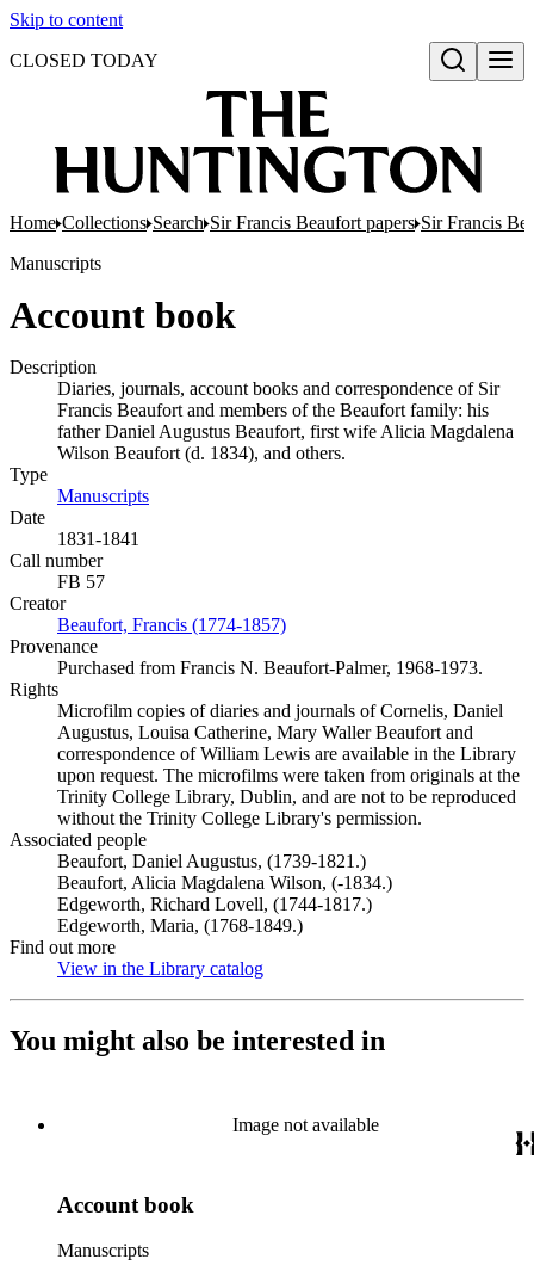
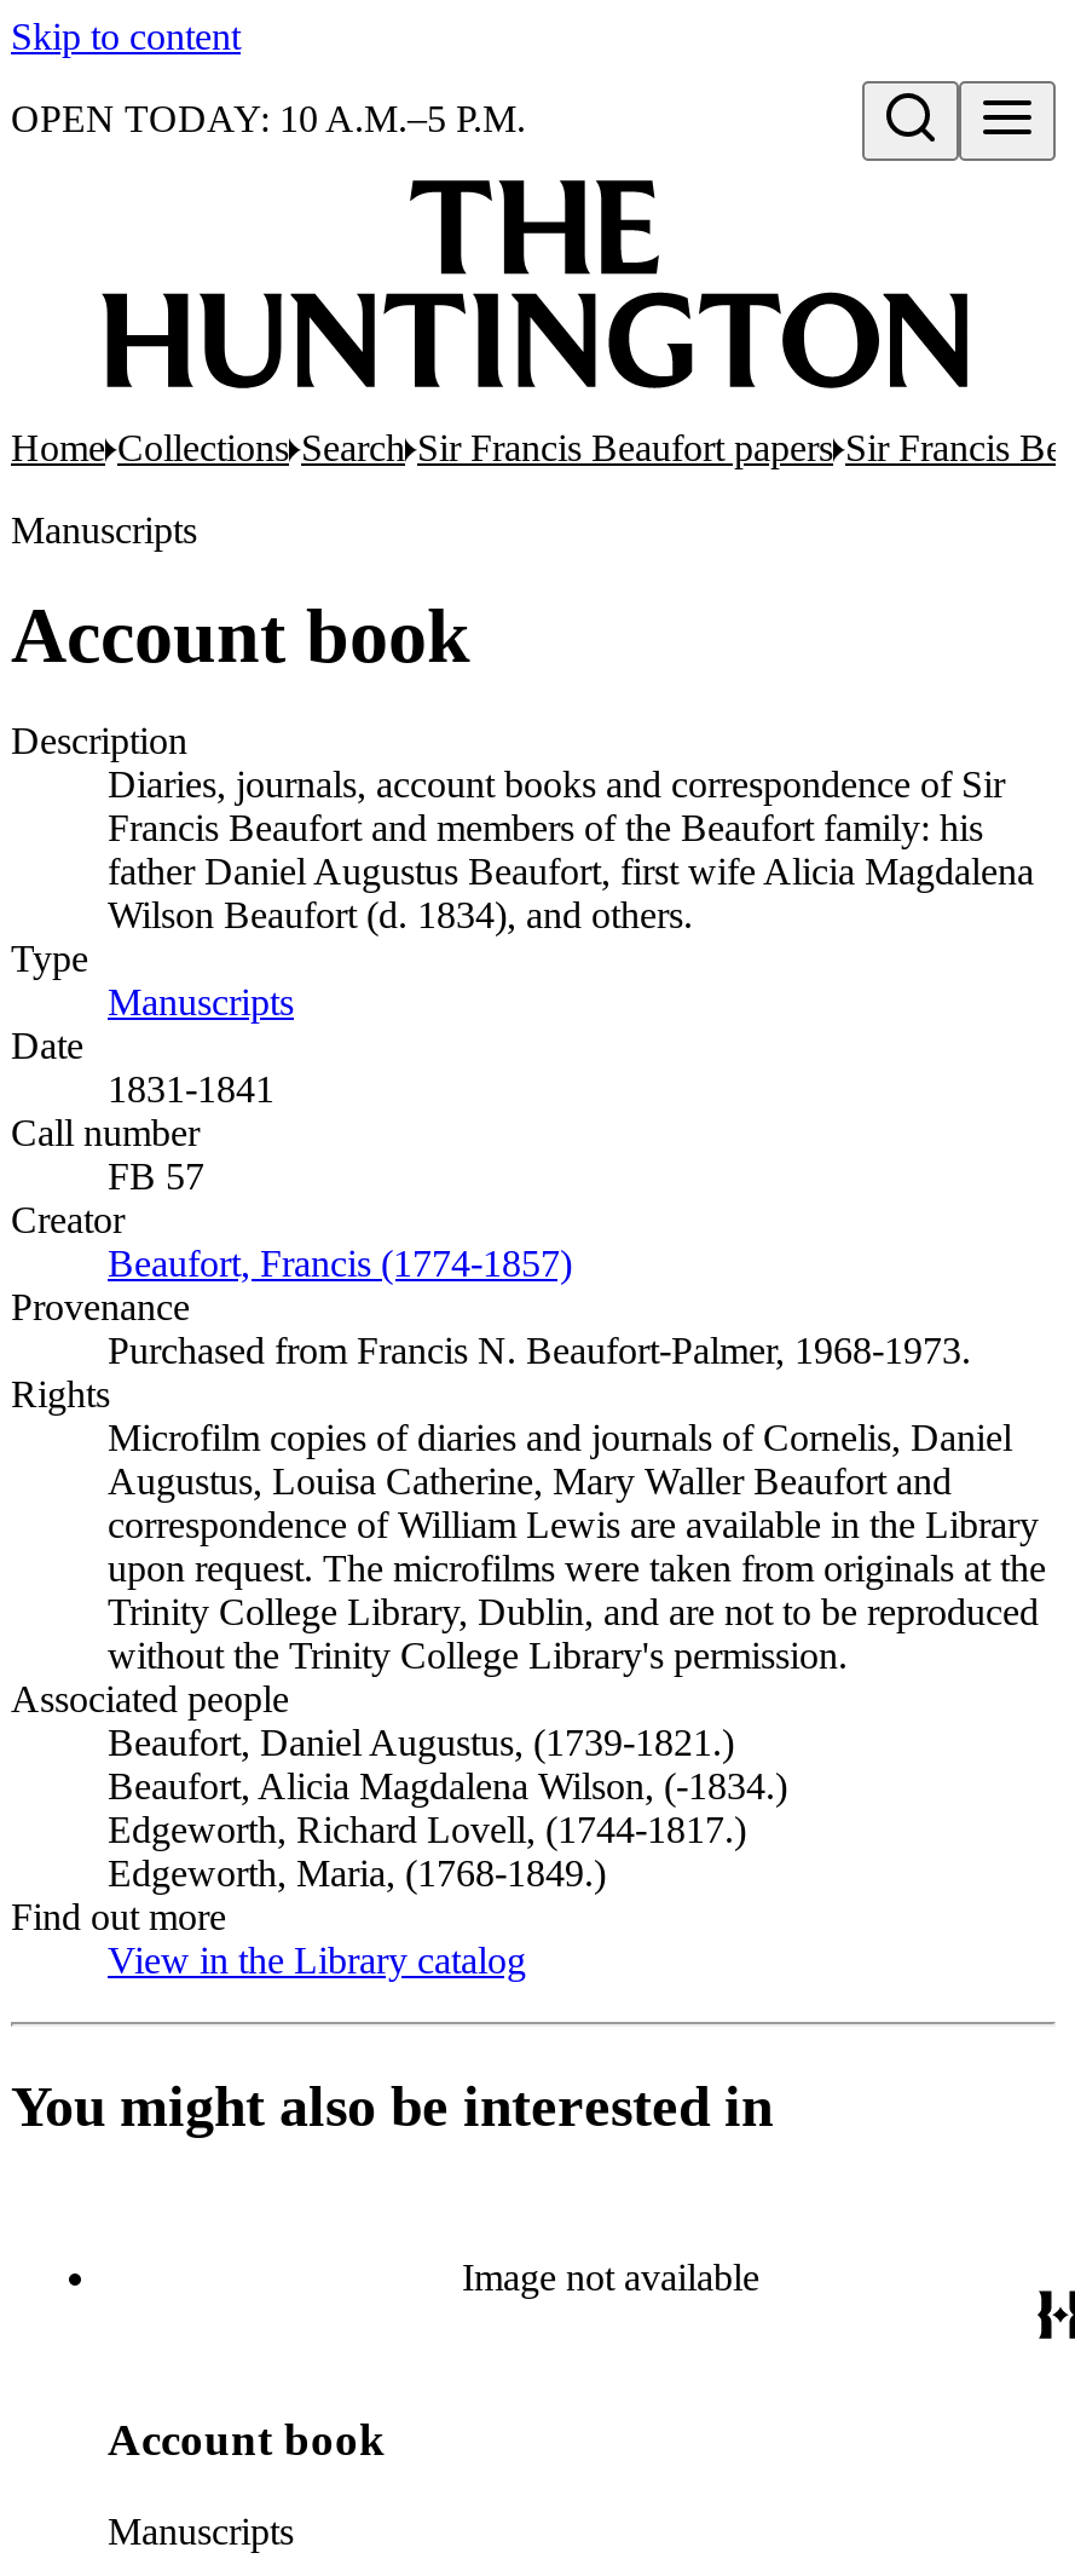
[10,50,159,70] CLOSED TODAY -> [11,98,526,139] OPEN TODAY: 10 A.M.–5 P.M.

